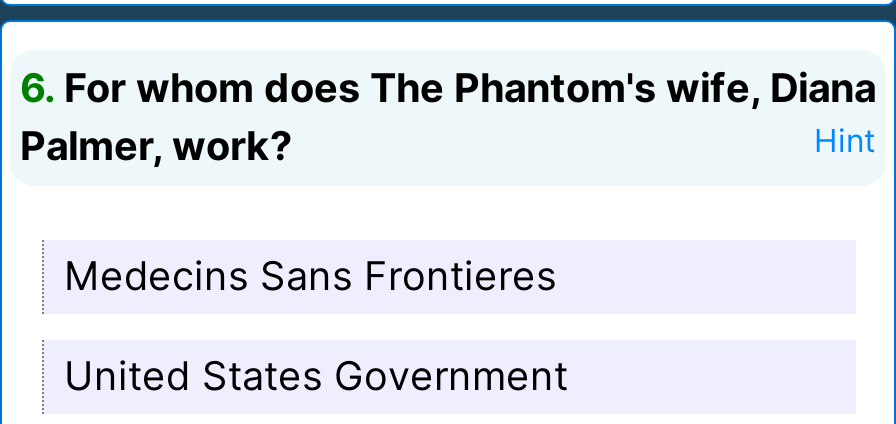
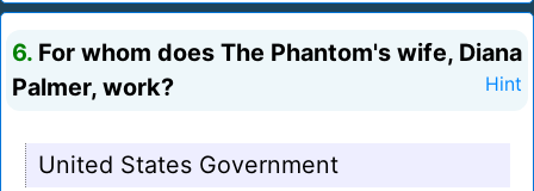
[64,252,556,300] Medecins Sans Frontieres -> none

